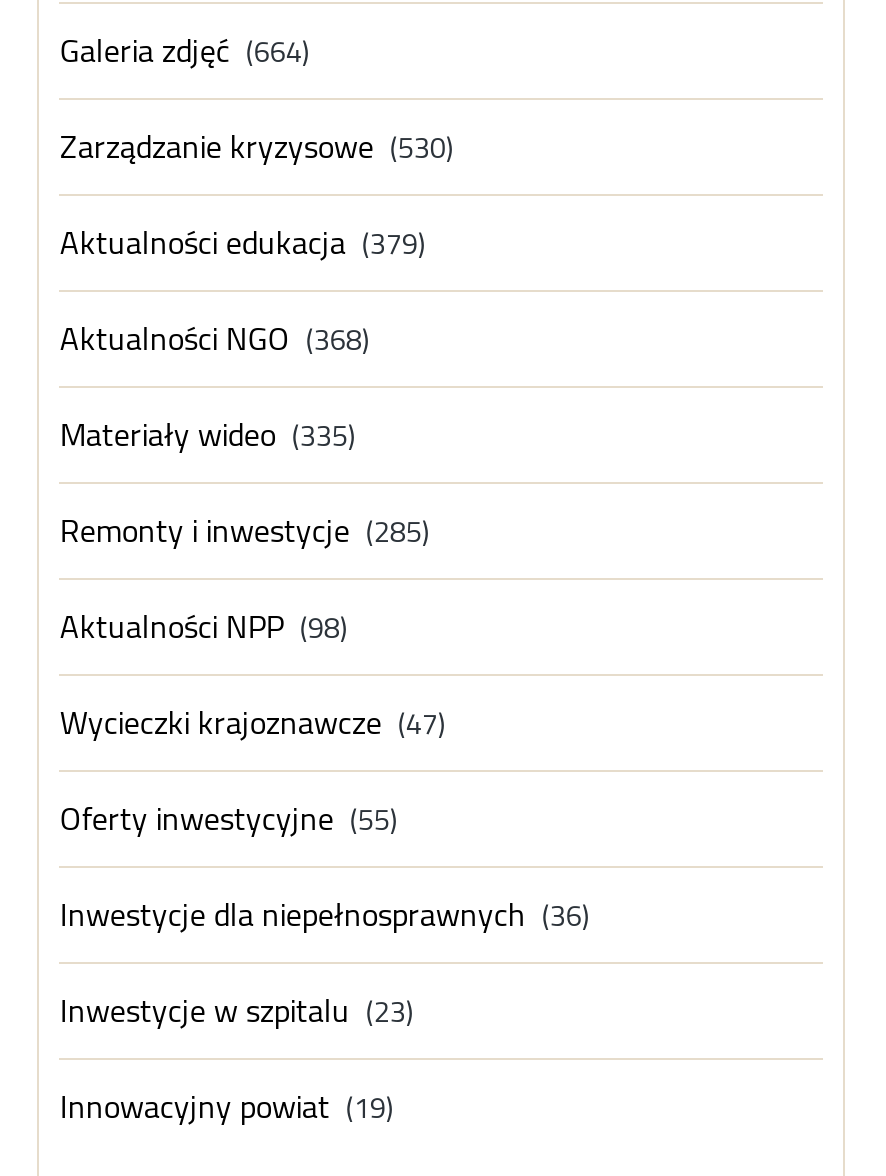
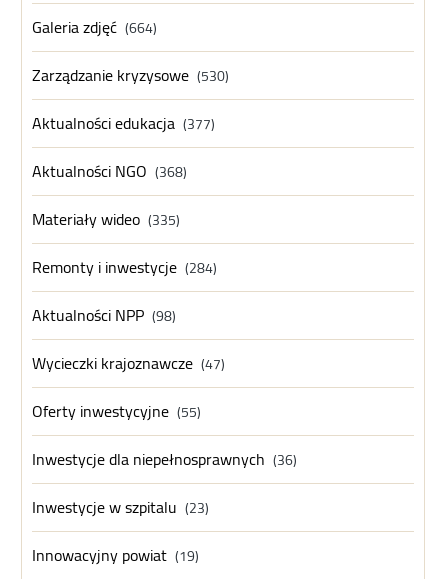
[60,212,426,272] Aktualności edukacja (379) -> [32,108,215,138] Aktualności edukacja (377)
[60,500,430,560] Remonty i inwestycje (285) -> [32,252,217,282] Remonty i inwestycje (284)

